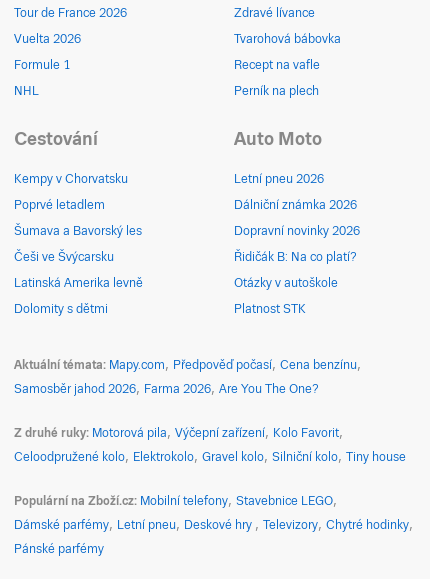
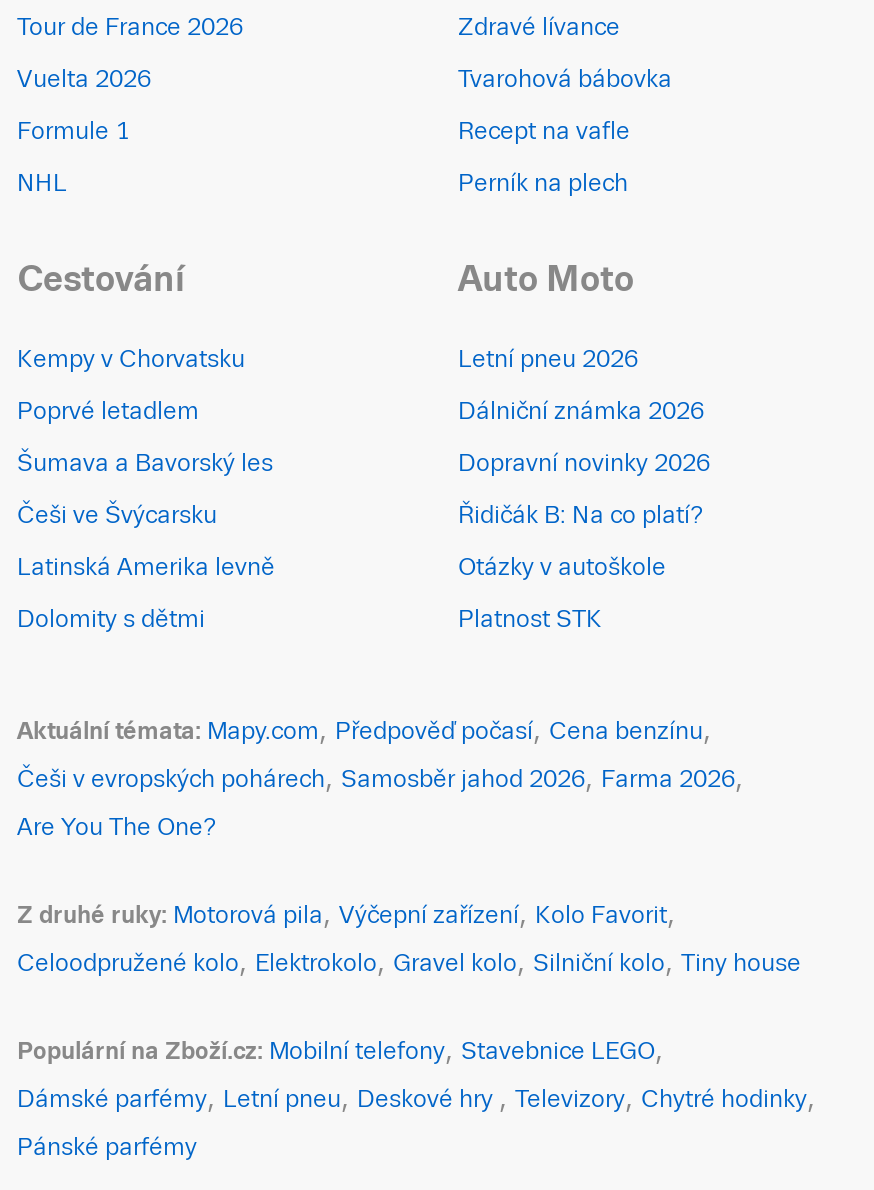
[14,382,319,396] Samosběr jahod 2026 Farma 2026 Are You The One? -> [17,765,735,841] Češi v evropských pohárech Samosběr jahod 2026 Farma 2026 | Are You The One?

